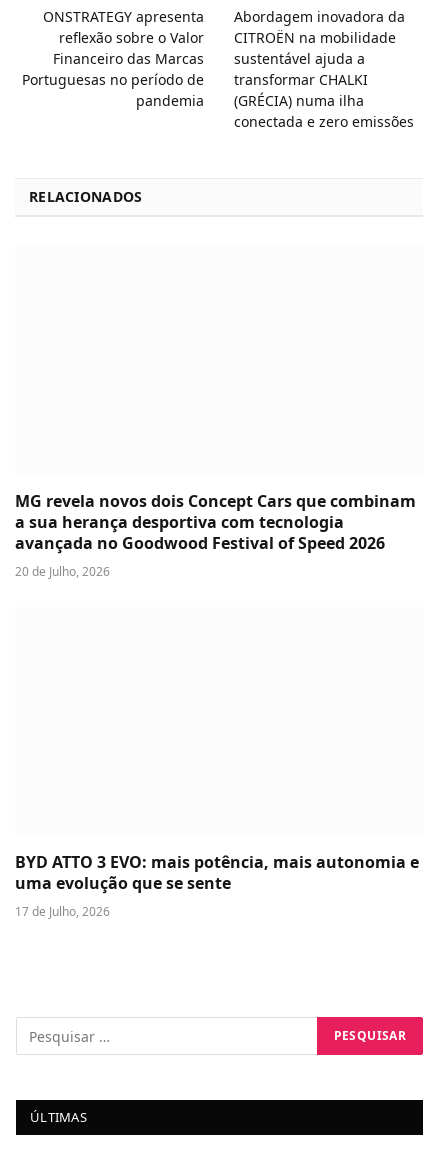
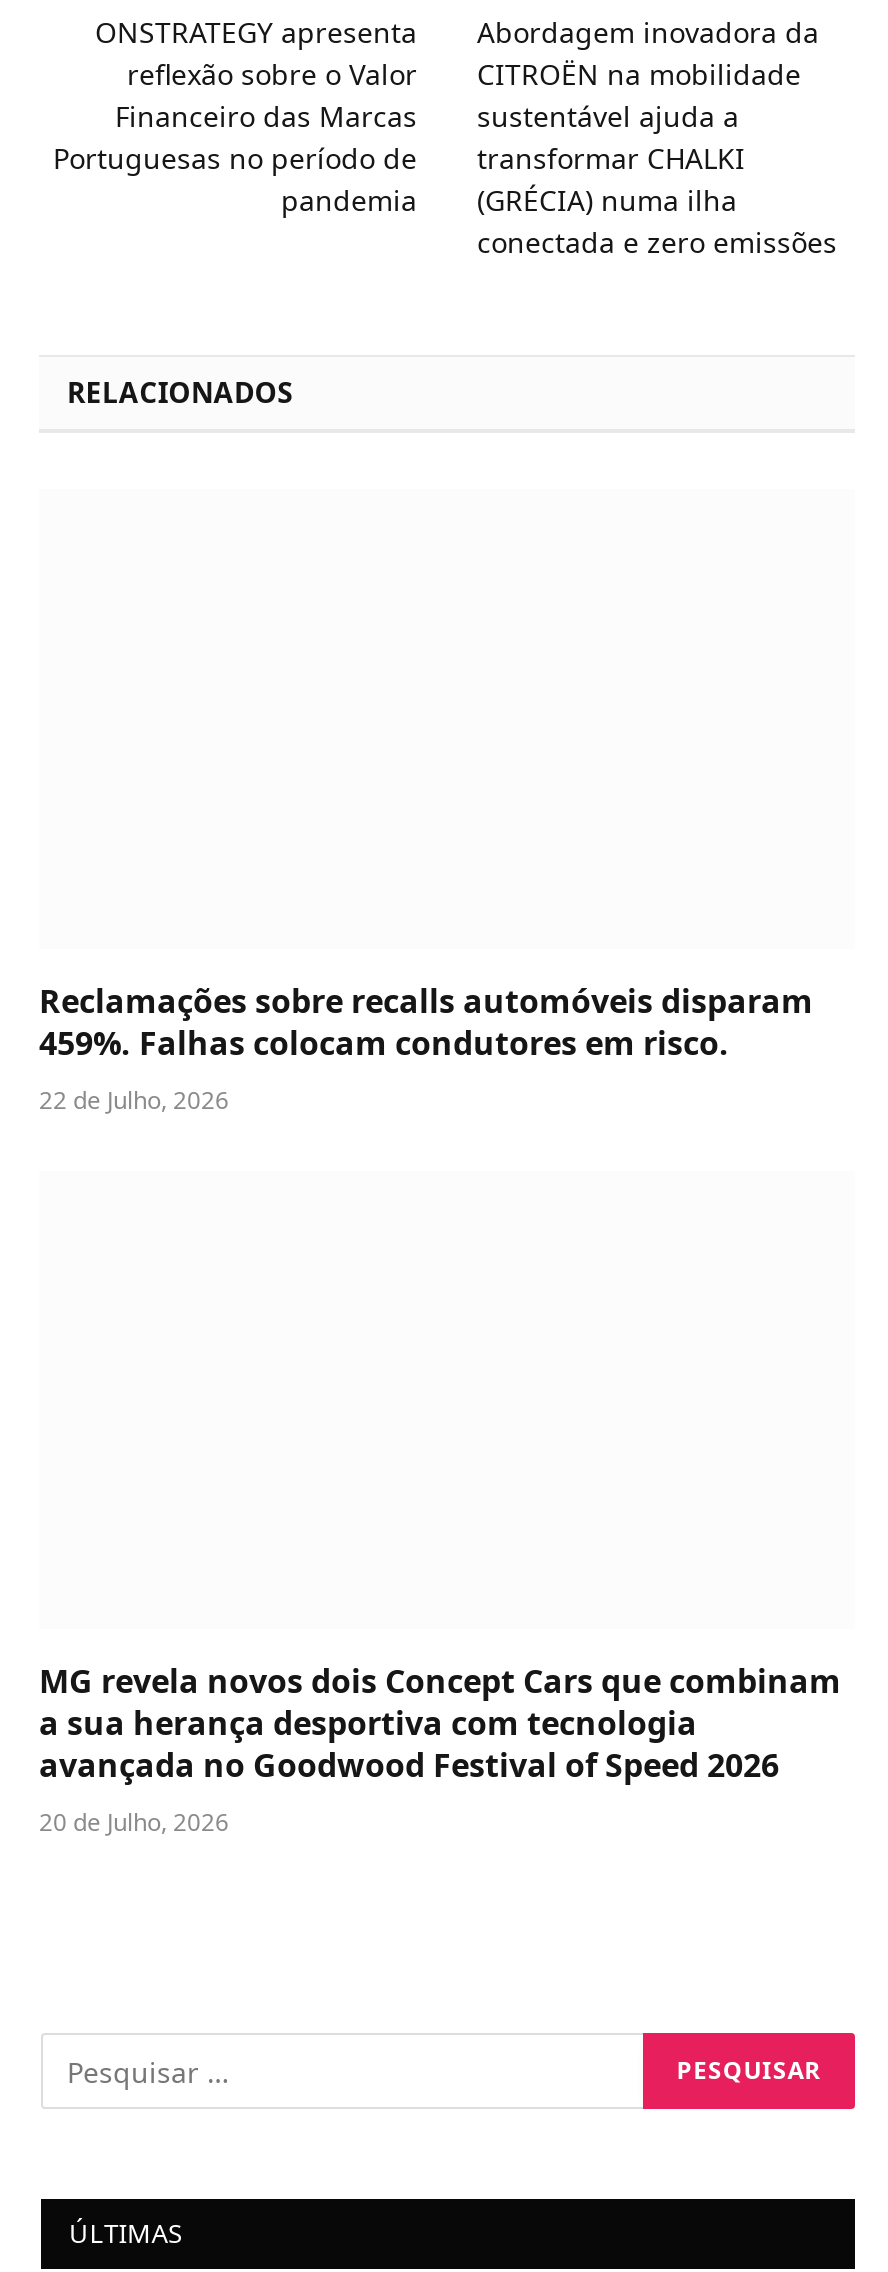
none -> [39,979,813,1117] Reclamações sobre recalls automóveis disparam | 459%. Falhas colocam condutores em risco. | 22 de Julho, 2026
moved [15,490,416,580] -> [39,1660,841,1840]: MG revela novos dois Concept Cars que combinam | a sua herança desportiva com tecnologia | avançada no Goodwood Festival of Speed 2026 | 20 de Julho, 2026
[15,851,419,920] BYD ATTO 3 EVO: mais potência, mais autonomia e | uma evolução que se sente | 17 de Julho, 2026 -> none

